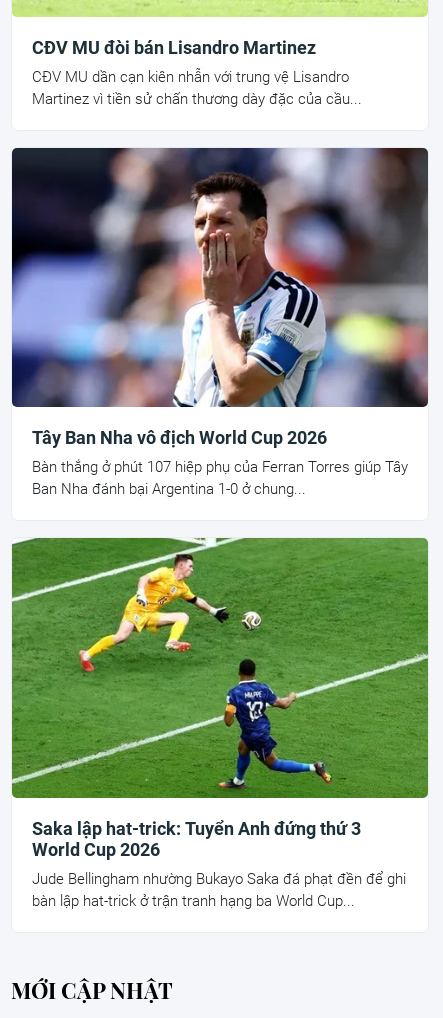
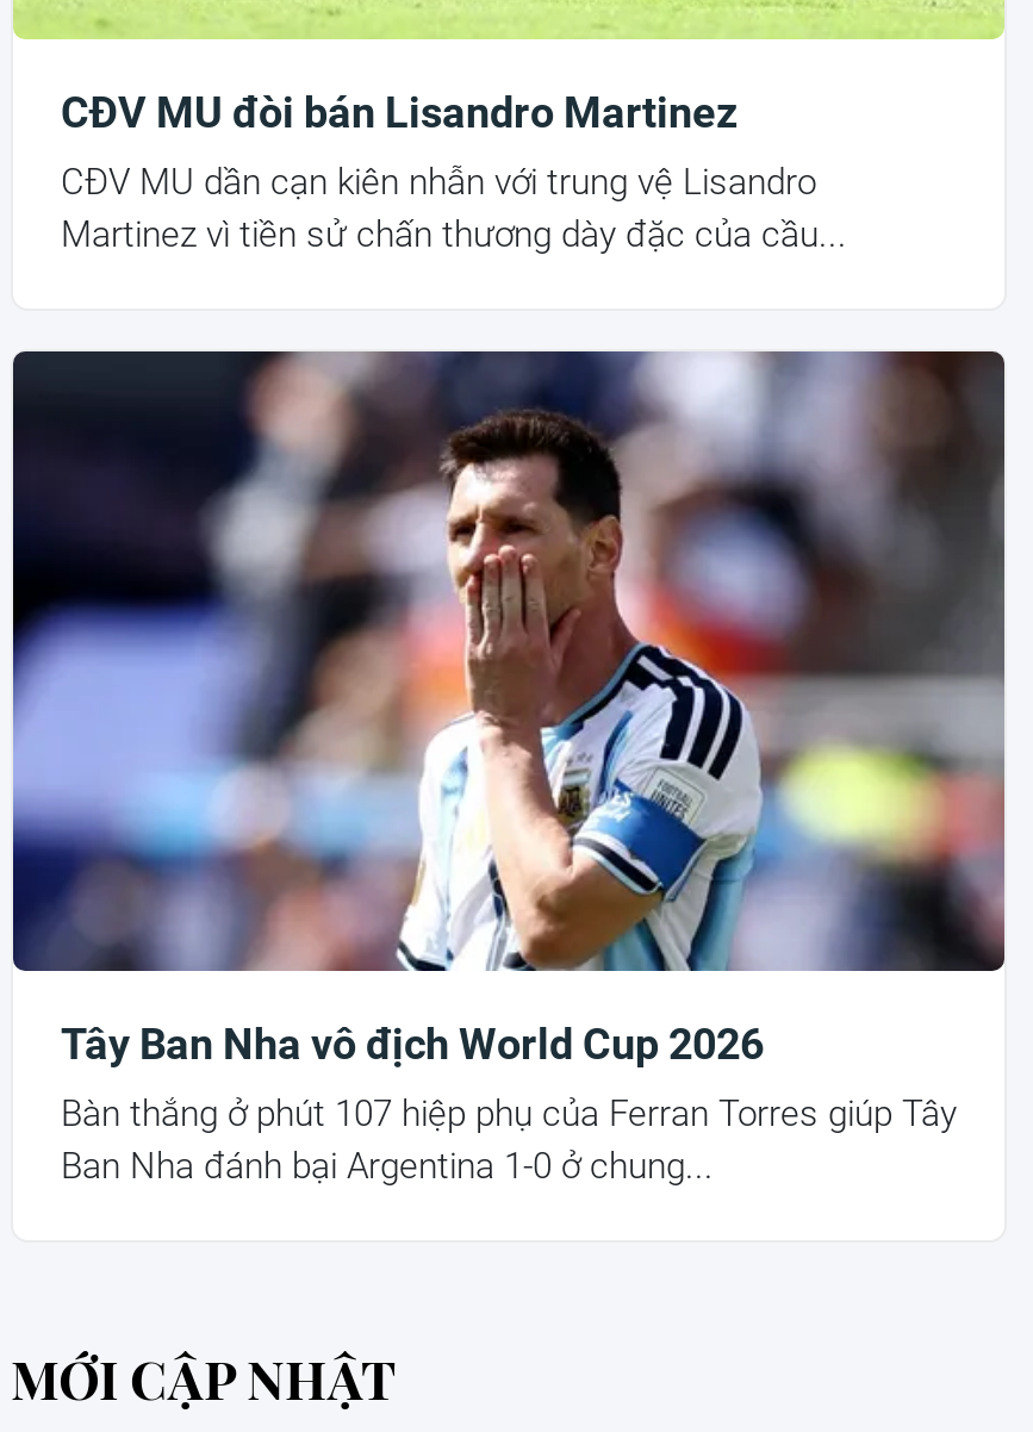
[11,537,429,910] [image] | Saka lập hat-trick: Tuyển Anh đứng thứ 3 | World Cup 2026 | Jude Bellingham nhường Bukayo Saka đá phạt đền để ghi | bàn lập hat-trick ở trận tranh hạng ba World Cup... -> none

